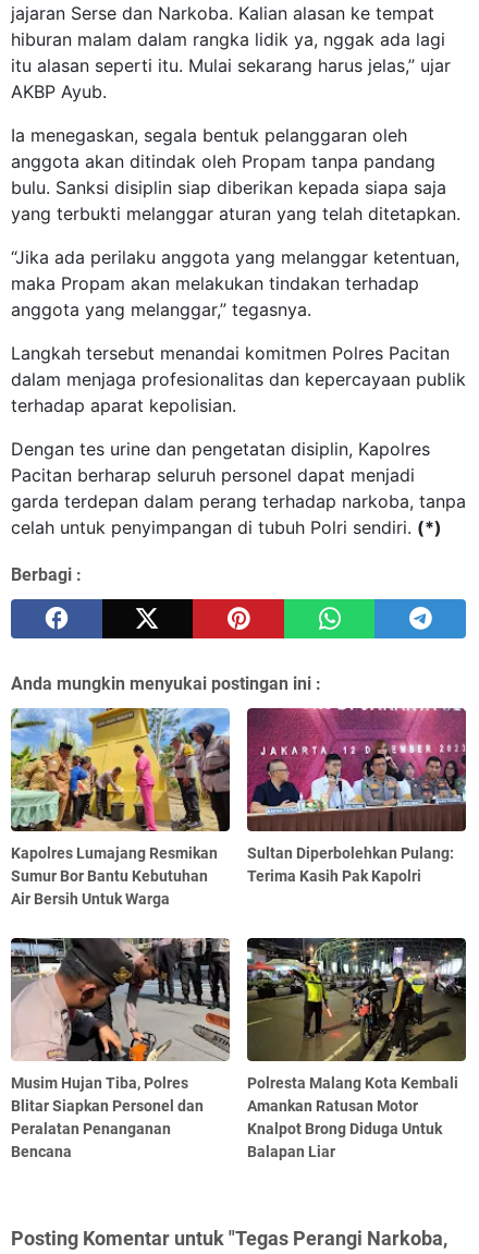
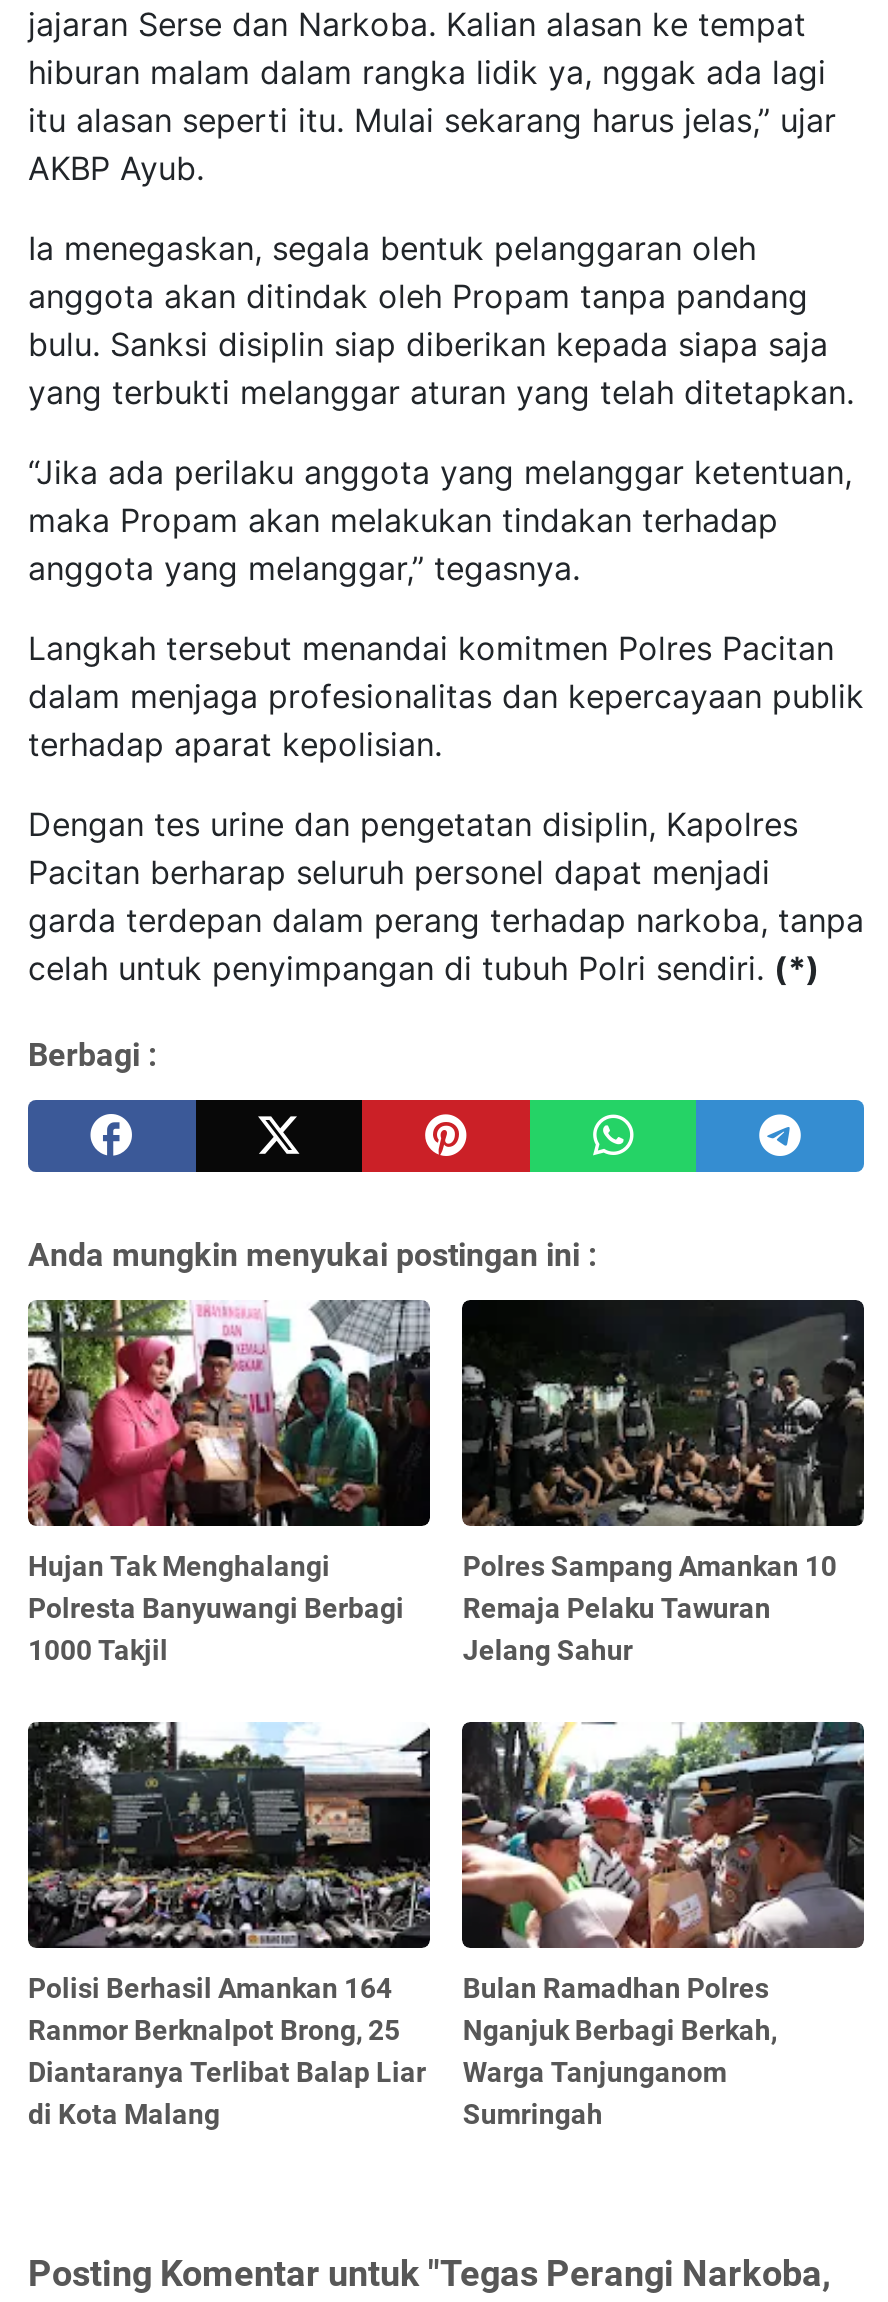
[10,707,231,907] [image] | Kapolres Lumajang Resmikan | Sumur Bor Bantu Kebutuhan | Air Bersih Untuk Warga -> [26,1298,432,1666] [image] | Hujan Tak Menghalangi | Polresta Banyuwangi Berbagi | 1000 Takjil
[246,707,467,884] [image] | Sultan Diperbolehkan Pulang: | Terima Kasih Pak Kapolri -> [460,1298,866,1666] [image] | Polres Sampang Amankan 10 | Remaja Pelaku Tawuran | Jelang Sahur
[10,937,231,1160] [image] | Musim Hujan Tiba, Polres | Blitar Siapkan Personel dan | Peralatan Penanganan | Bencana -> [26,1720,430,2129] [image] | Polisi Berhasil Amankan 164 | Ranmor Berknalpot Brong, 25 | Diantaranya Terlibat Balap Liar | di Kota Malang
[246,937,467,1160] [image] | Polresta Malang Kota Kembali | Amankan Ratusan Motor | Knalpot Brong Diduga Untuk | Balapan Liar -> [460,1720,864,2129] [image] | Bulan Ramadhan Polres | Nganjuk Berbagi Berkah, | Warga Tanjunganom | Sumringah

